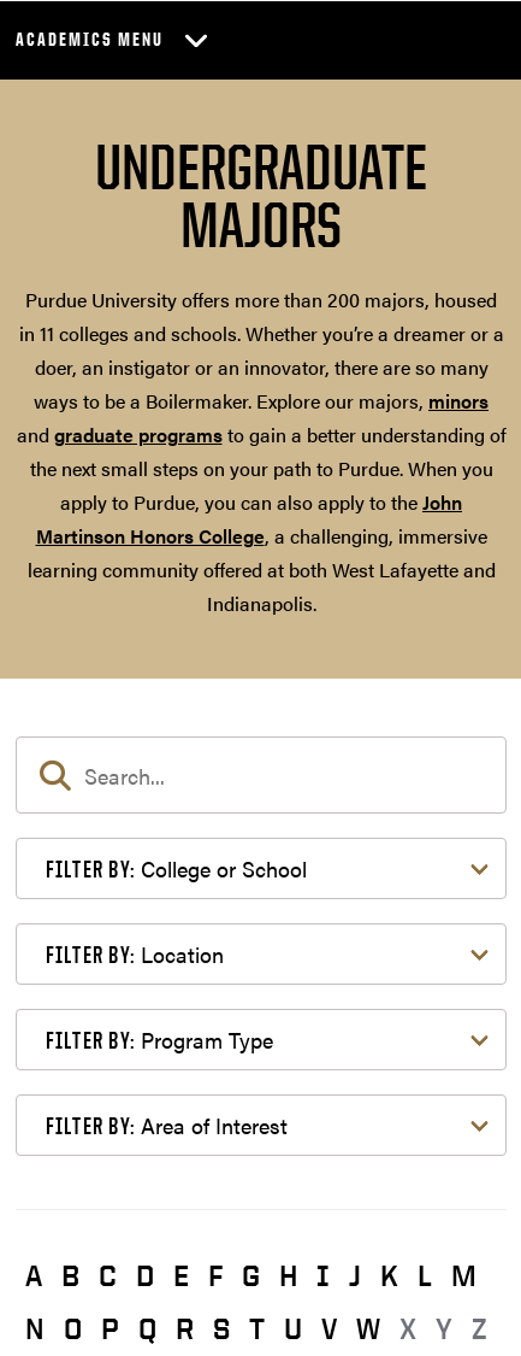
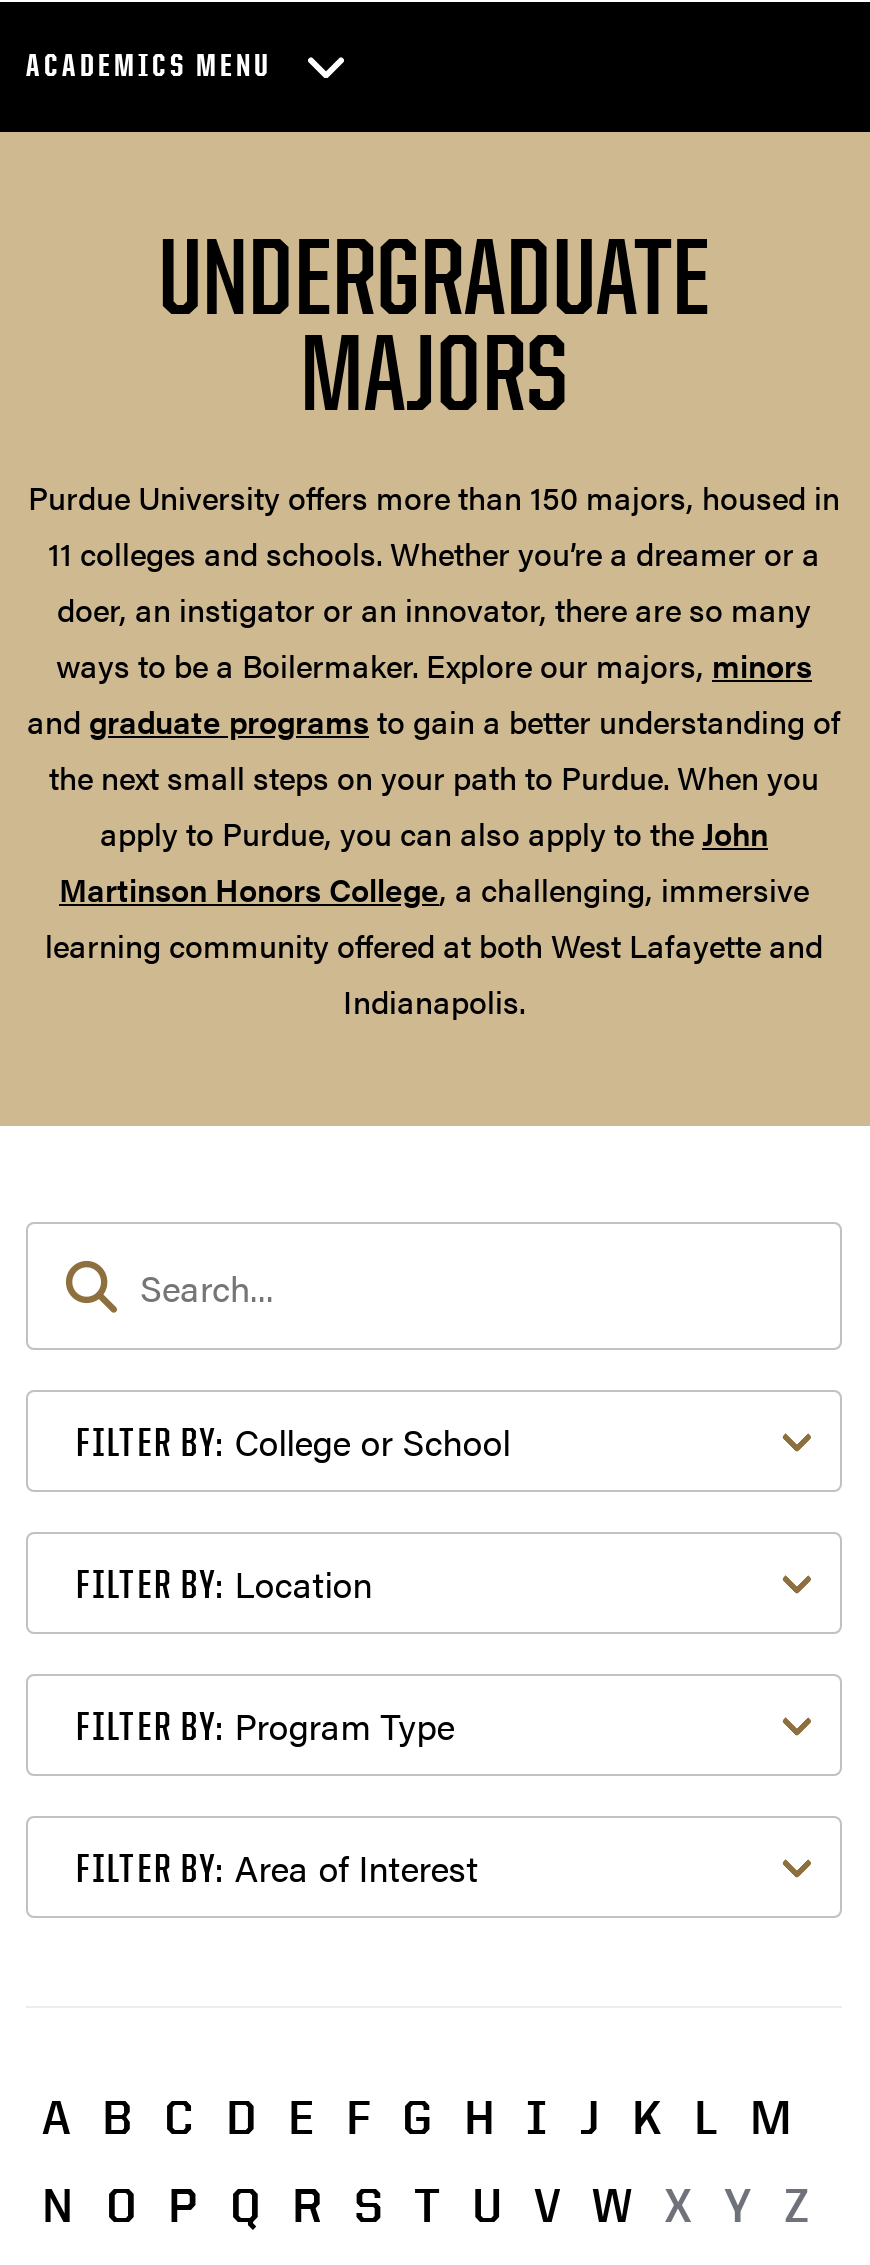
[19,286,504,347] Purdue University offers more than 200 majors, housed | in 11 colleges and schools. Whether you’re a dreamer or a -> [28,474,840,576] Purdue University offers more than 150 majors, housed in | 11 colleges and schools. Whether you’re a dreamer or a

